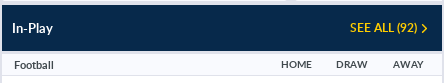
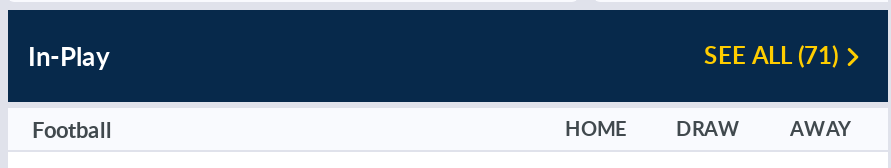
[350,19,417,36] SEE ALL (92) -> [704,38,838,72] SEE ALL (71)

